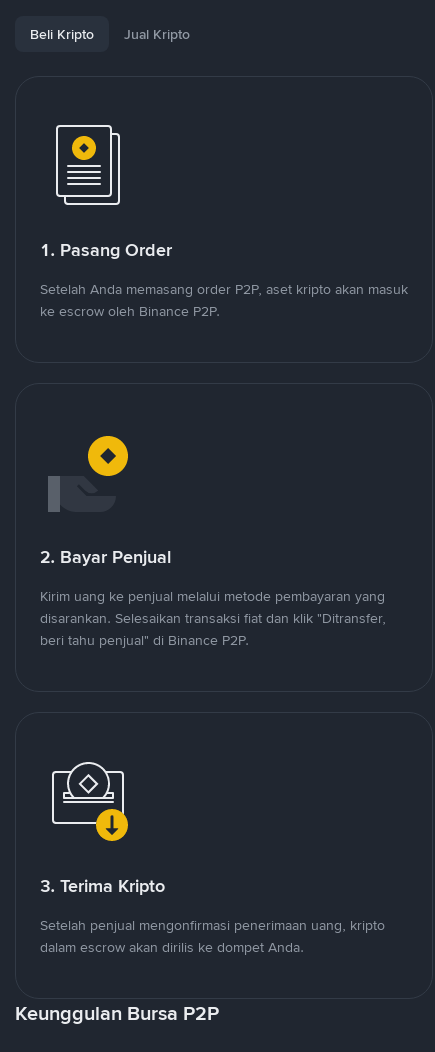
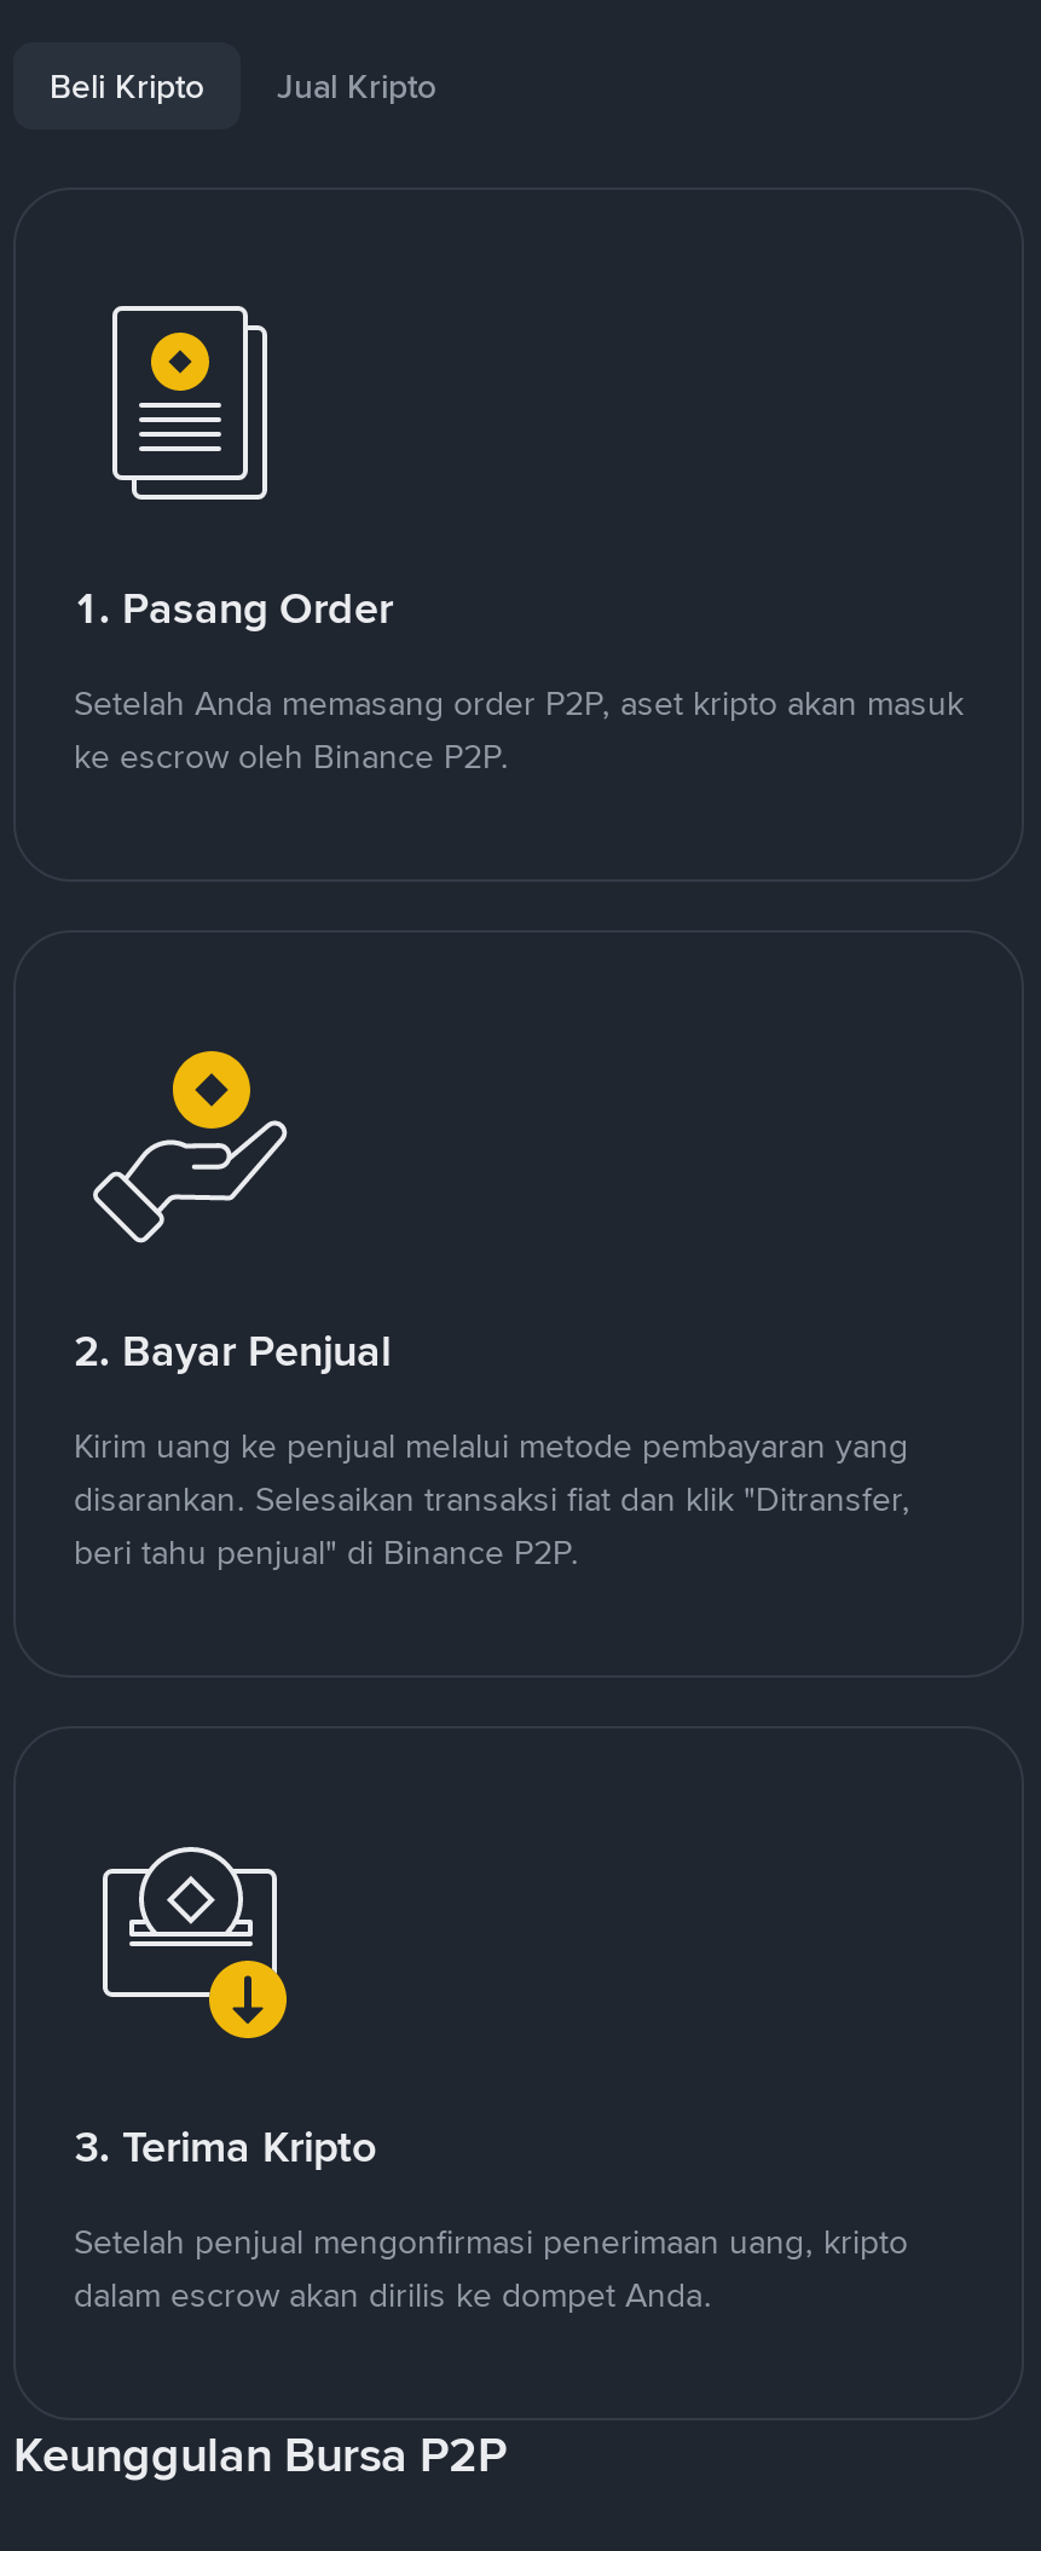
[47,433,129,513] [image] -> [93,1049,289,1245] [image]

